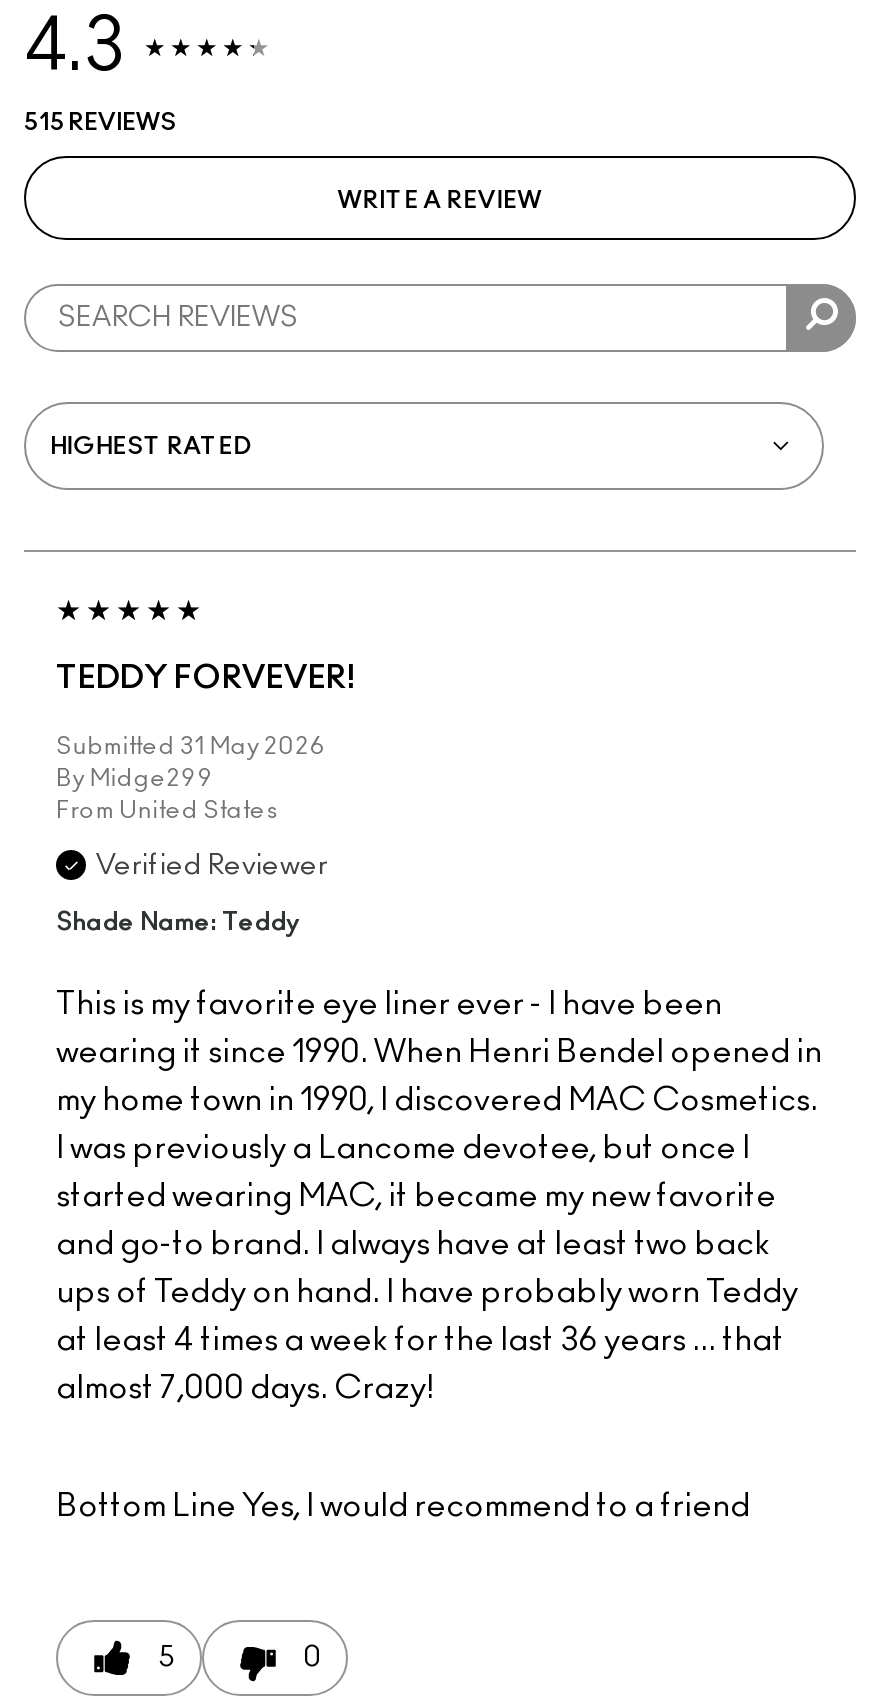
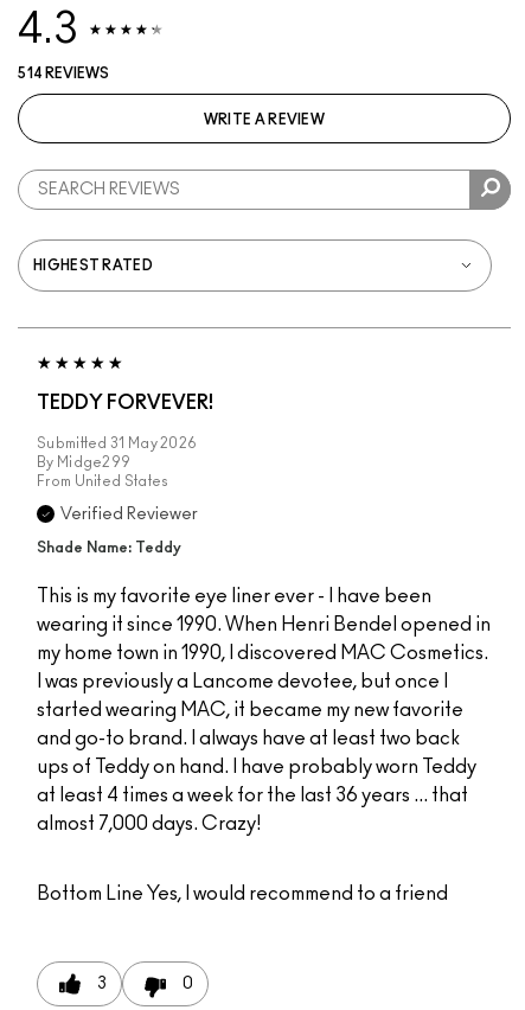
[24,109,176,133] 515 REVIEWS -> [18,66,109,80] 514 REVIEWS
[158,1643,176,1671] 5 -> [97,975,107,992] 3

